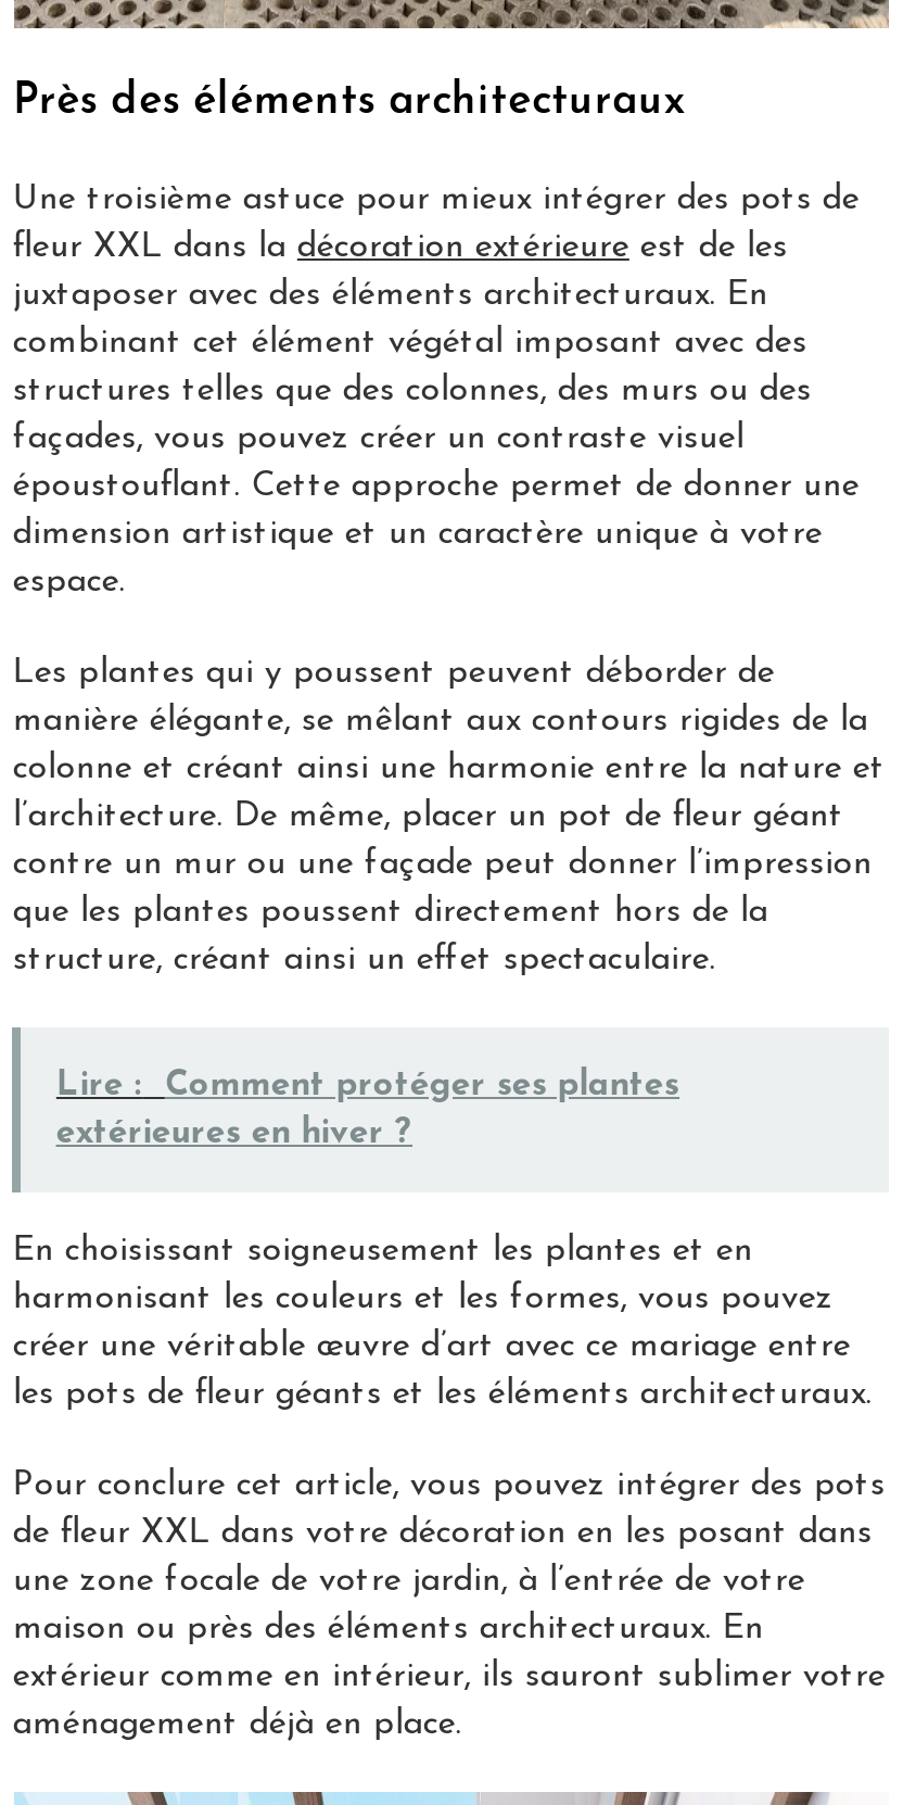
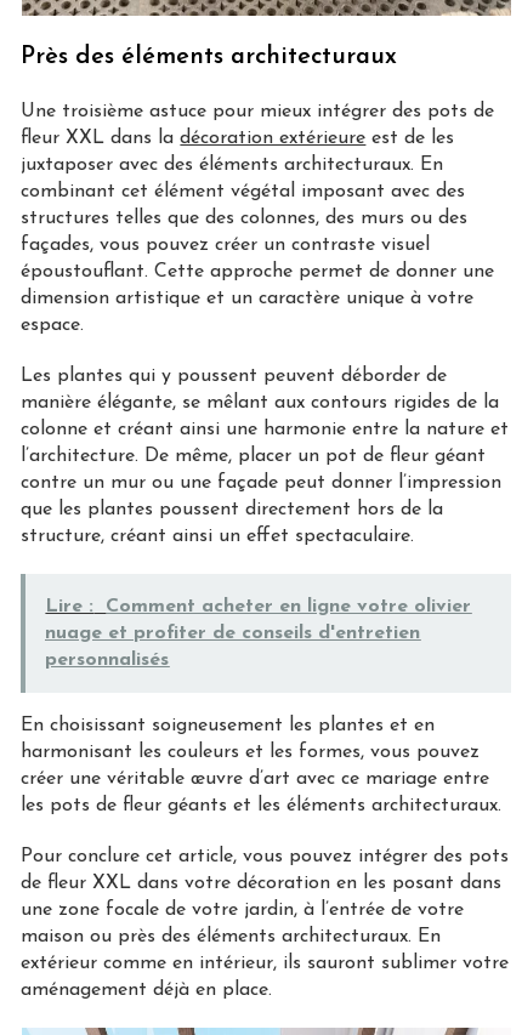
[56,1068,679,1151] Comment protéger ses plantes | extérieures en hiver ? -> [45,597,471,670] Comment acheter en ligne votre olivier | nuage et profiter de conseils d'entretien | personnalisés

